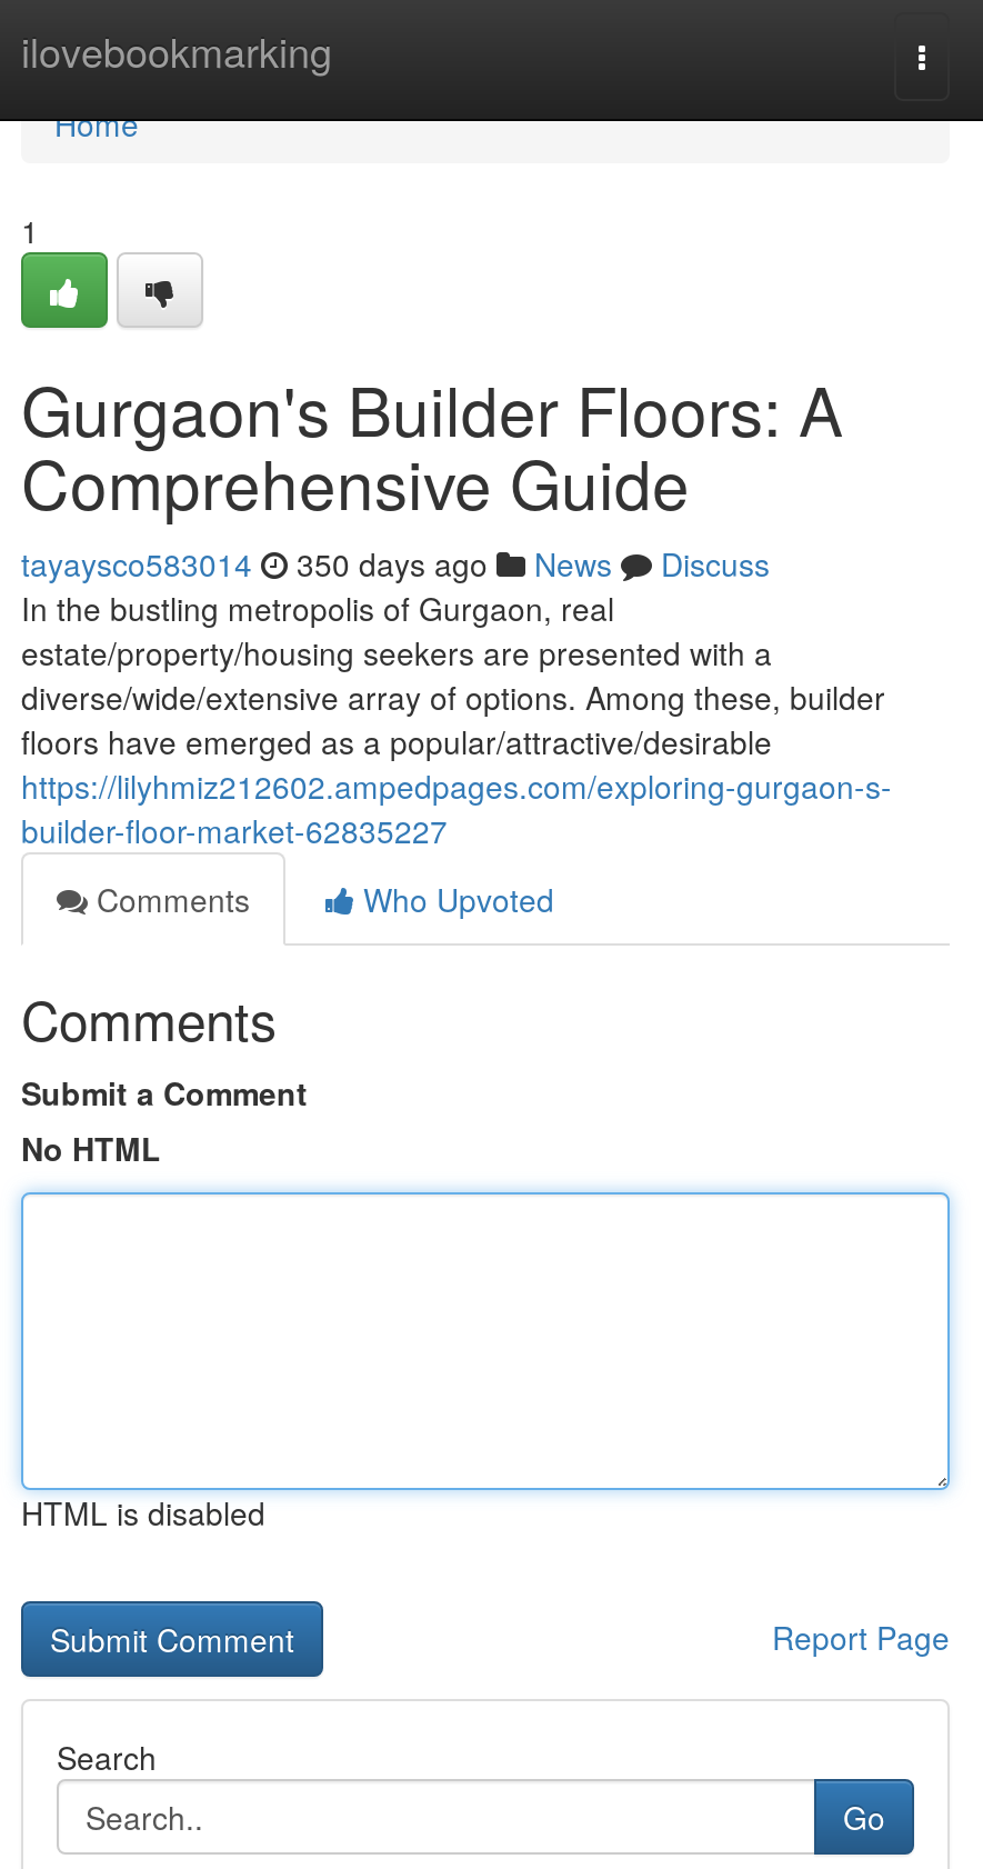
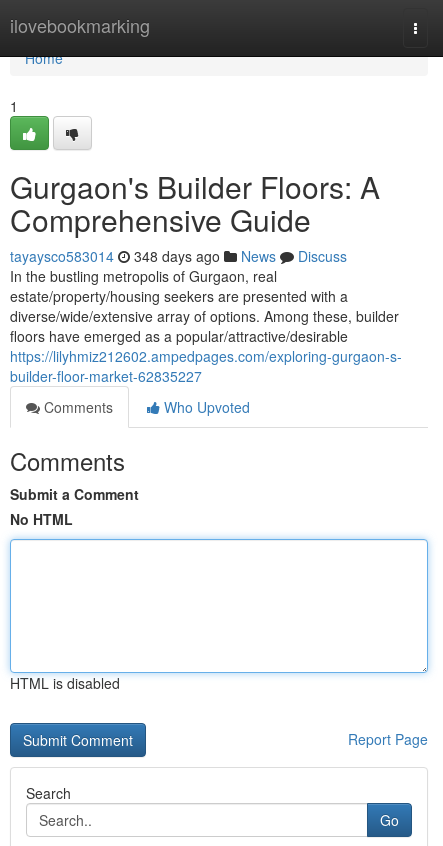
[21,541,770,586] tayaysco583014 350 days ago News Discuss -> [10,246,347,266] tayaysco583014 348 days ago News Discuss

